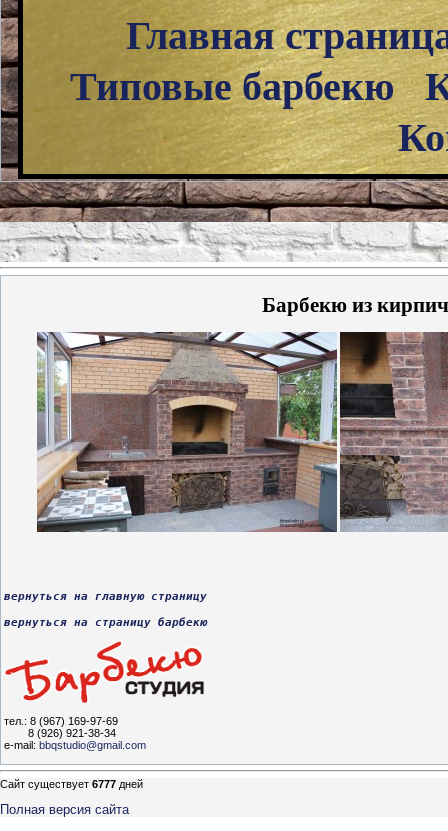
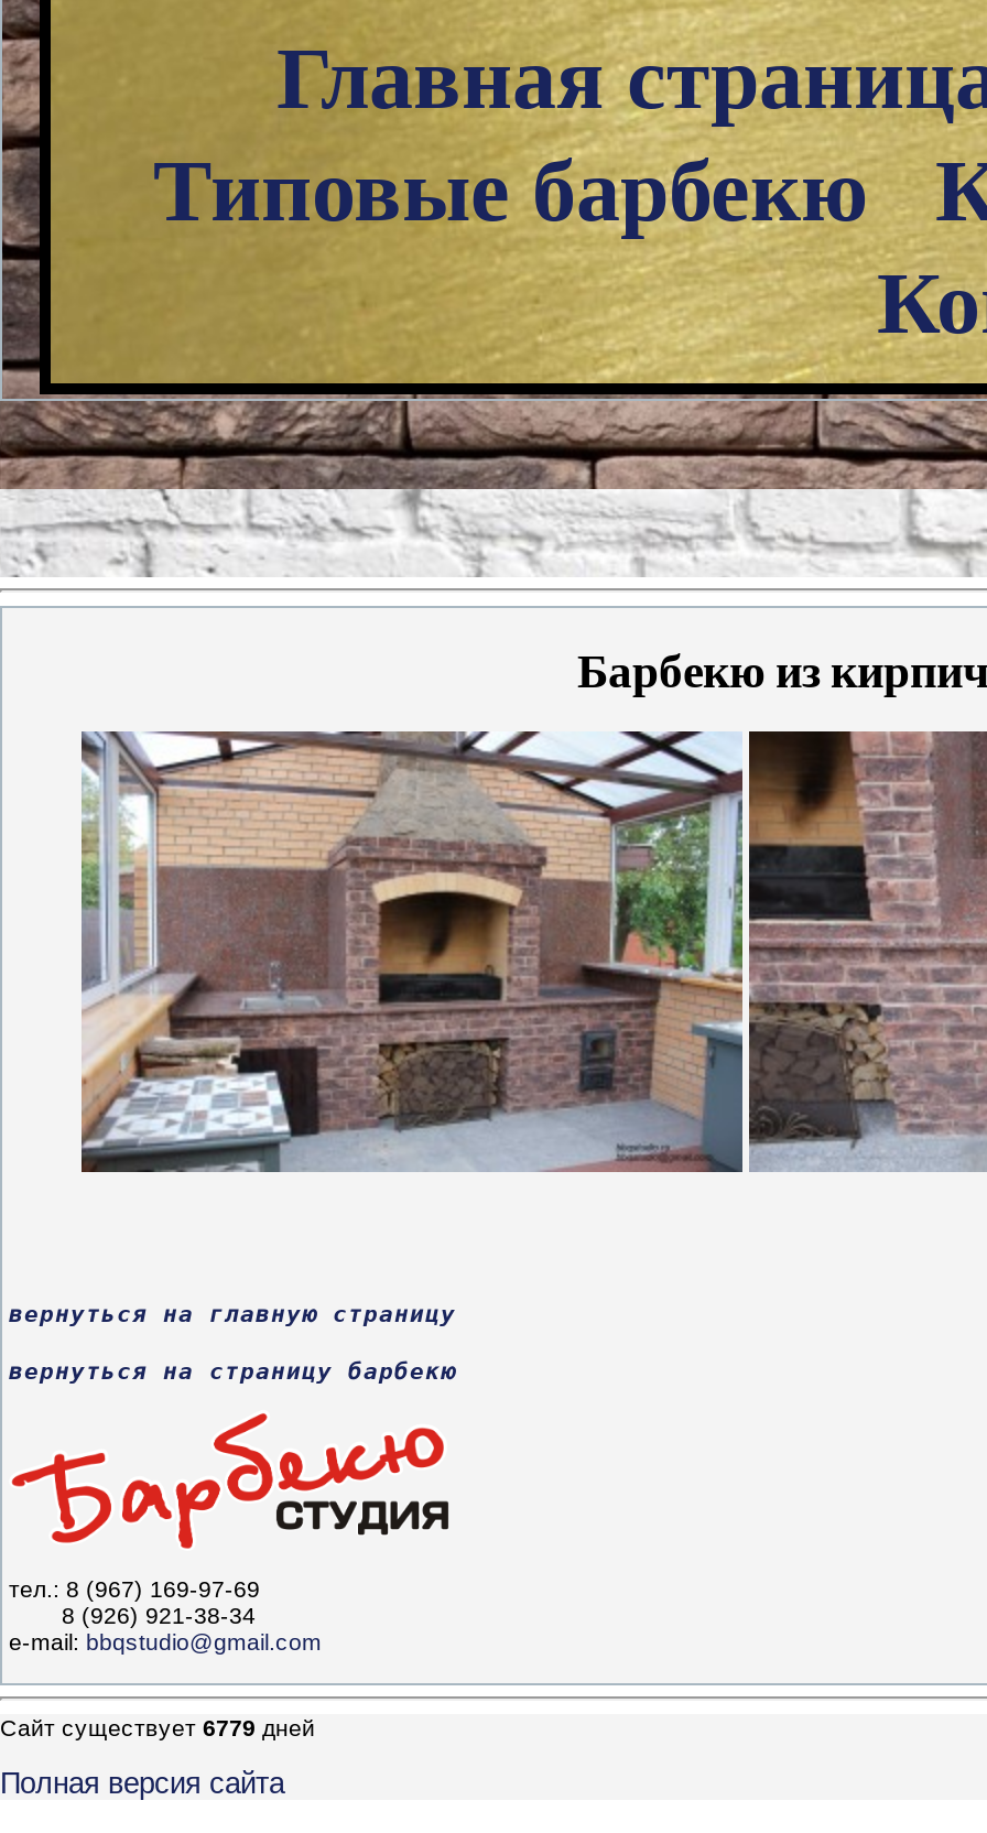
[0,778,143,790] Сайт существует 6777 дней -> [0,1714,315,1740] Сайт существует 6779 дней

